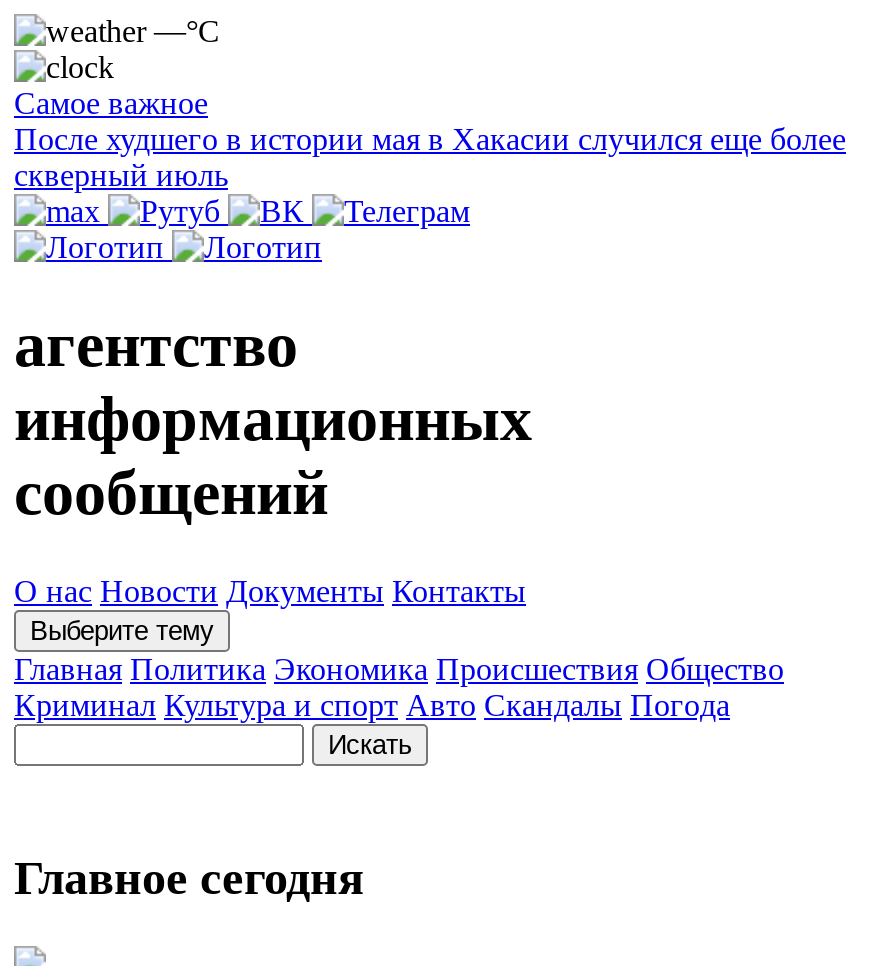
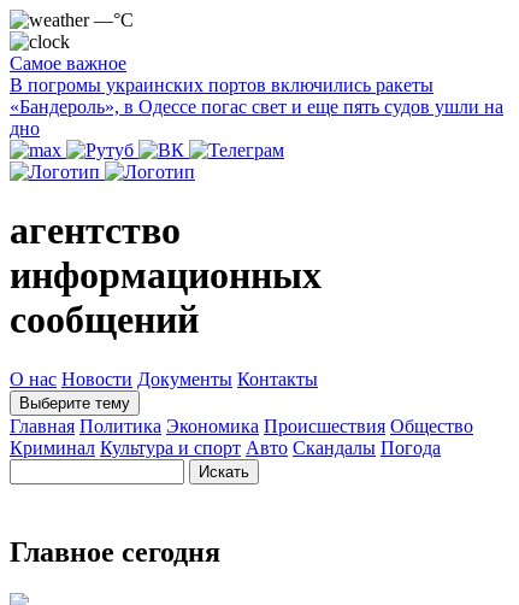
[14,122,846,192] После худшего в истории мая в Хакасии случился еще более | скверный июль -> [10,75,503,139] В погромы украинских портов включились ракеты | «Бандероль», в Одессе погас свет и еще пять судов ушли на | дно

